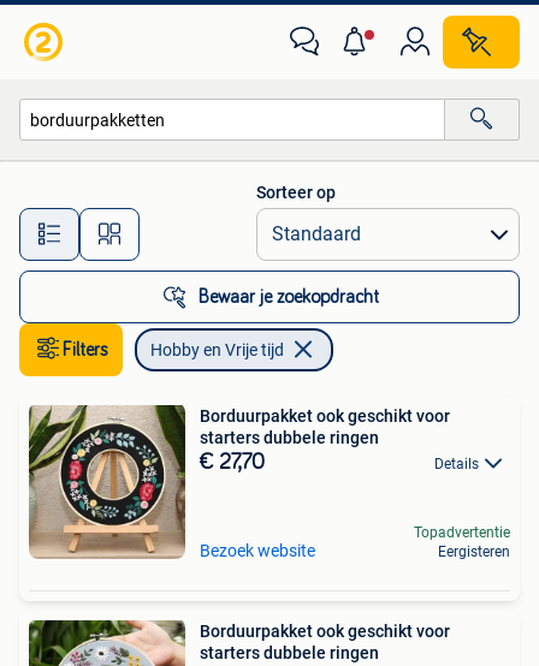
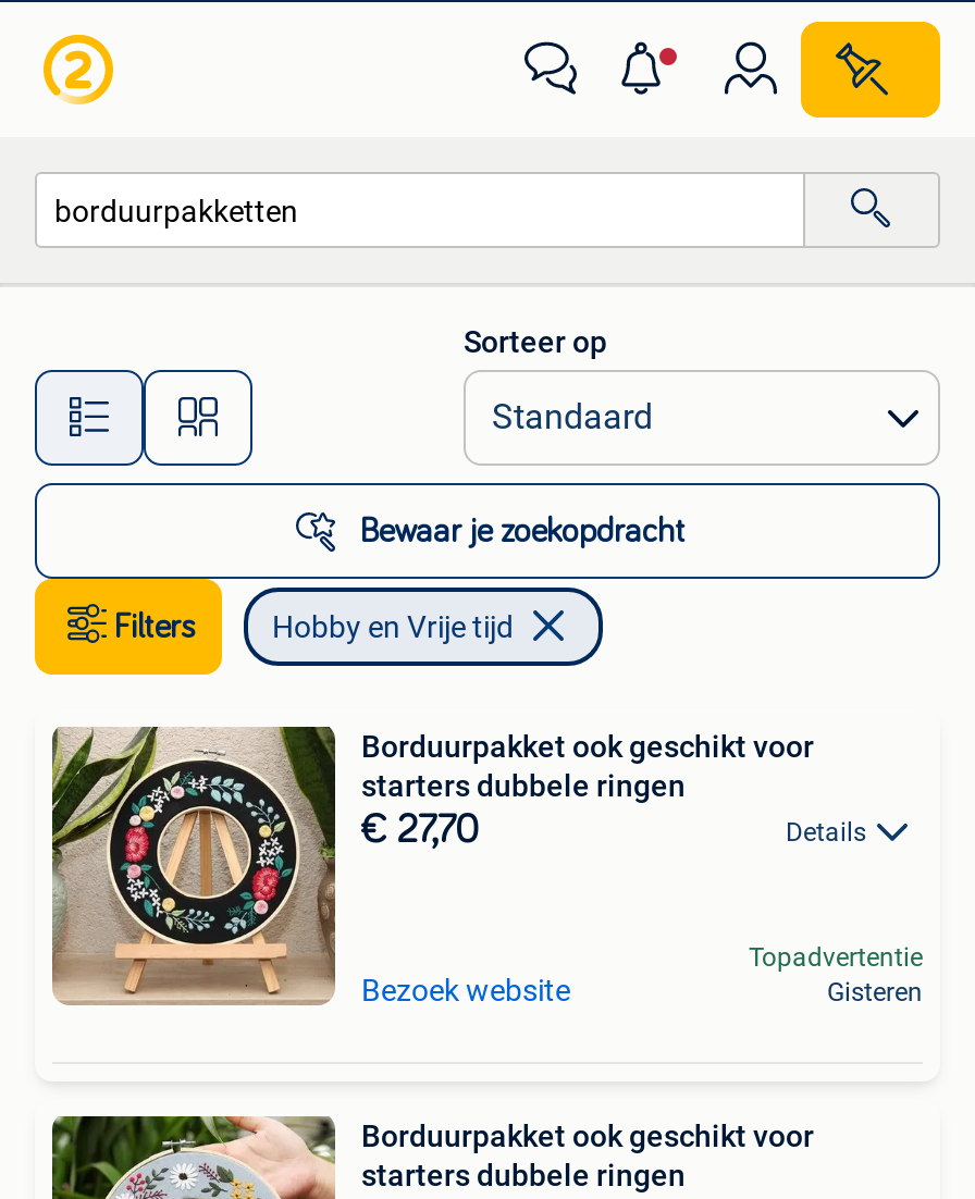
[438,543,510,560] Eergisteren -> [827,977,923,1008] Gisteren

